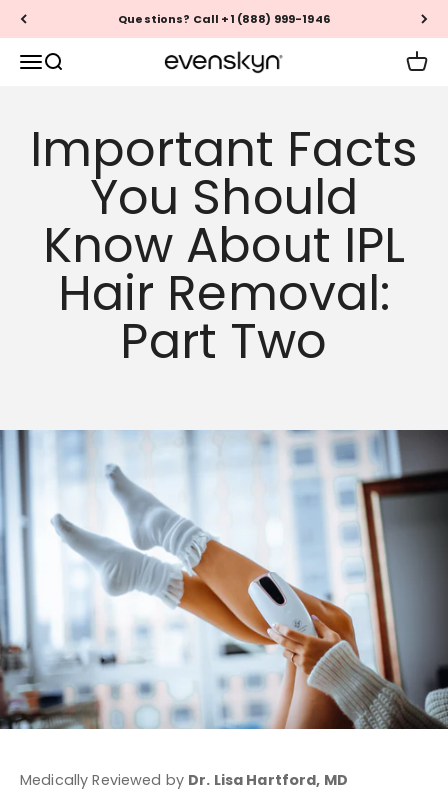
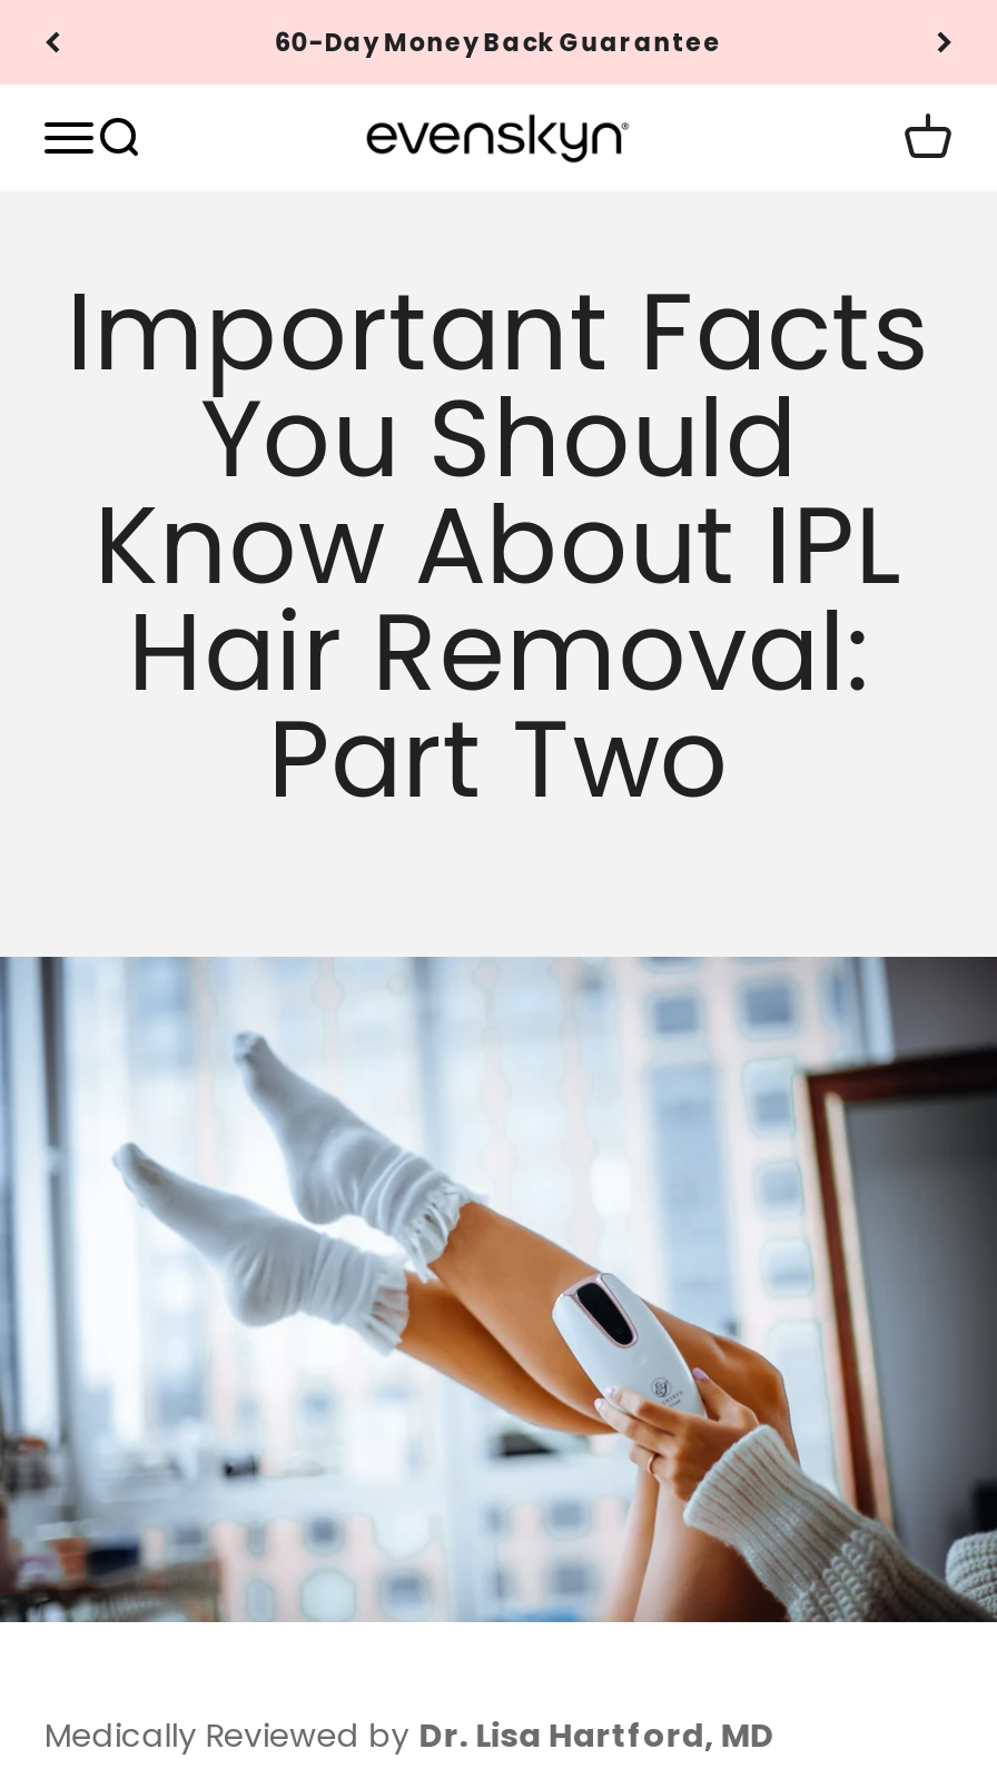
[118,11,330,27] Questions? Call +1 (888) 999-1946 -> [275,13,722,49] 60-Day Money Back Guarantee

